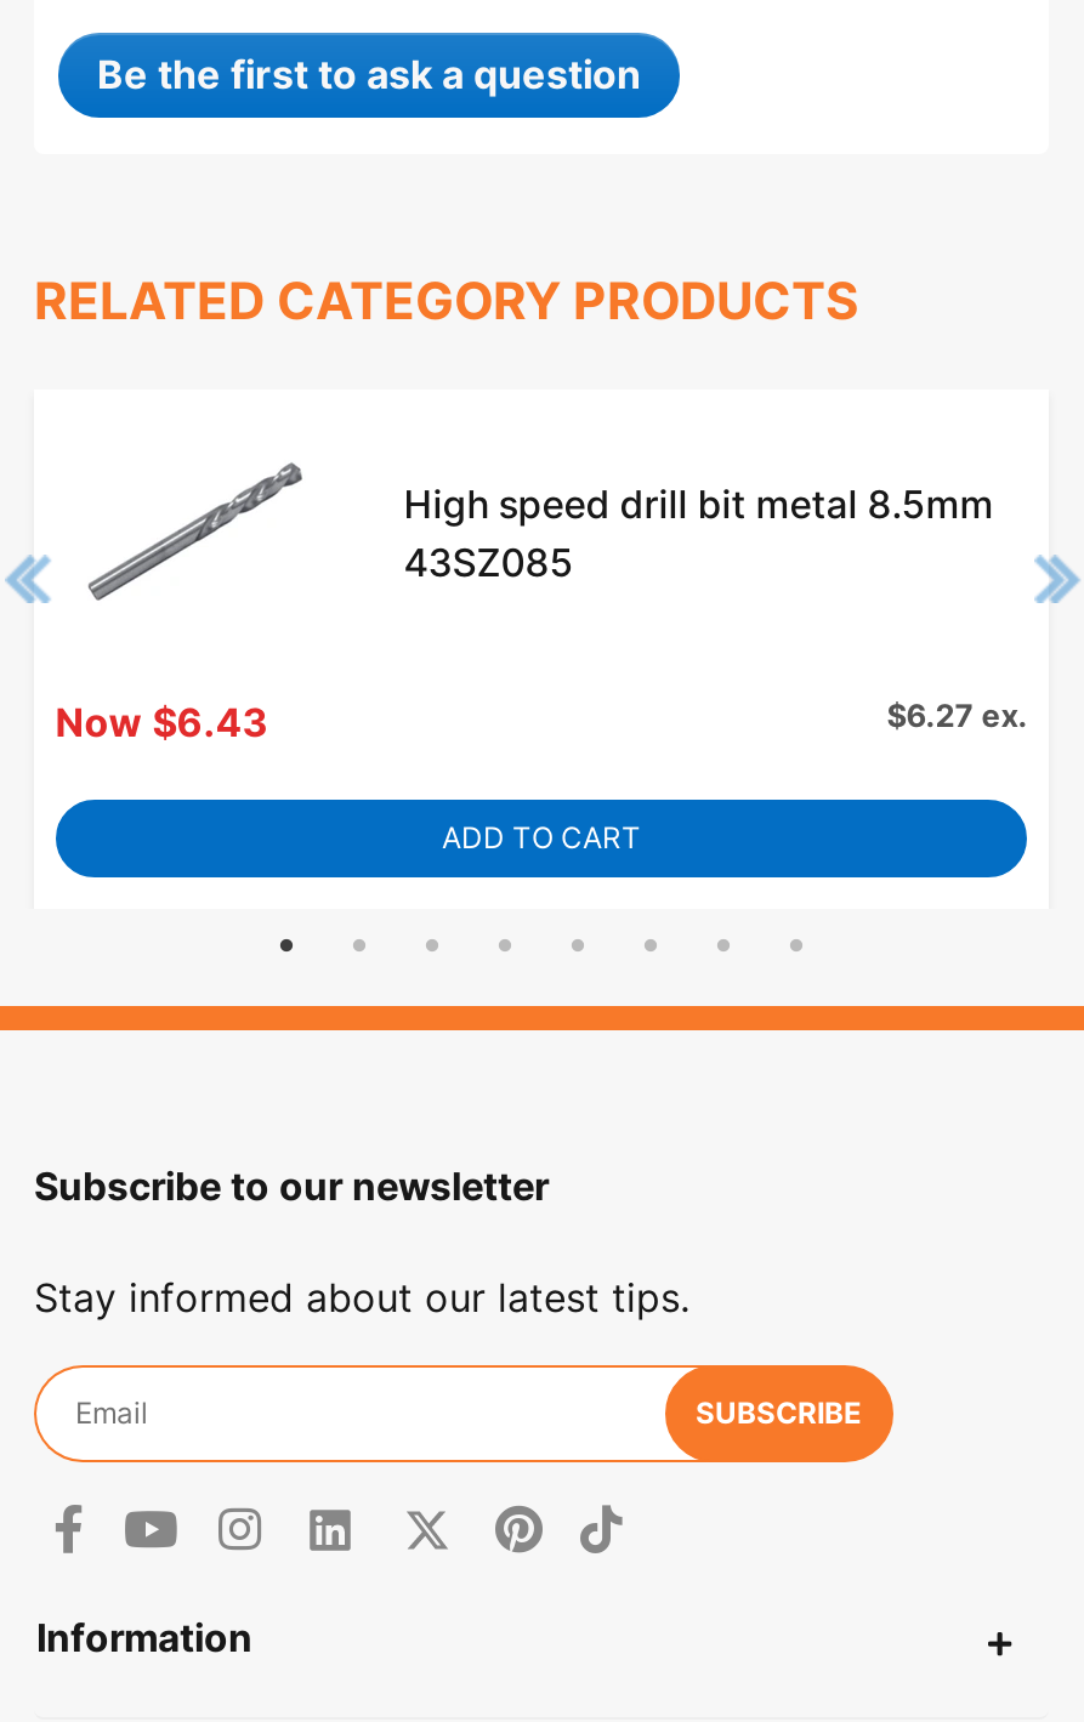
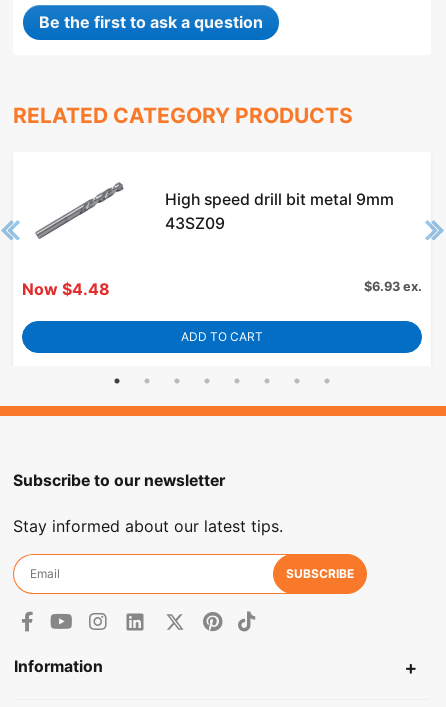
[403,482,993,586] High speed drill bit metal 8.5mm | 43SZ085 -> [165,190,394,233] High speed drill bit metal 9mm | 43SZ09
[55,698,1027,746] Now $6.43 | $6.27 ex. -> [22,279,422,299] Now $4.48 | $6.93 ex.

